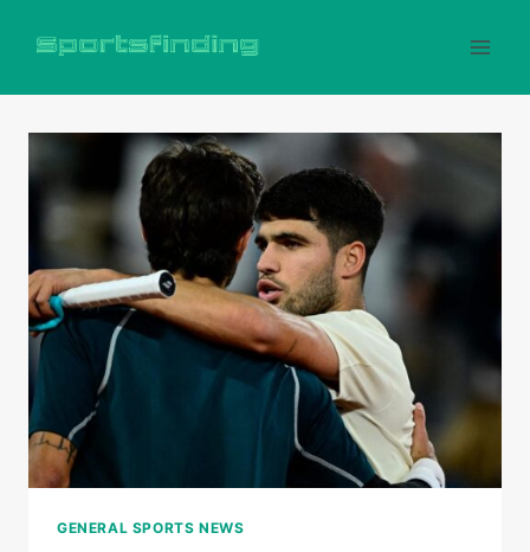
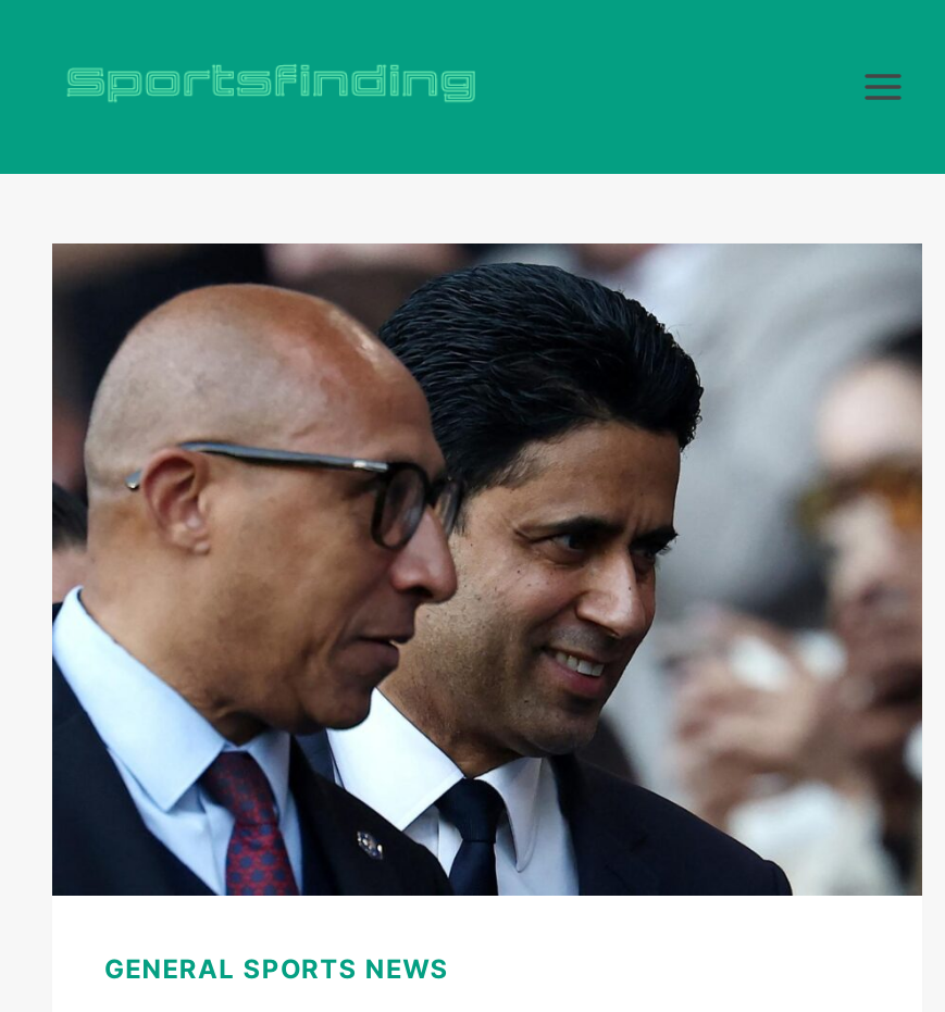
[27,131,503,489] [image] -> [50,241,924,898] [image]

